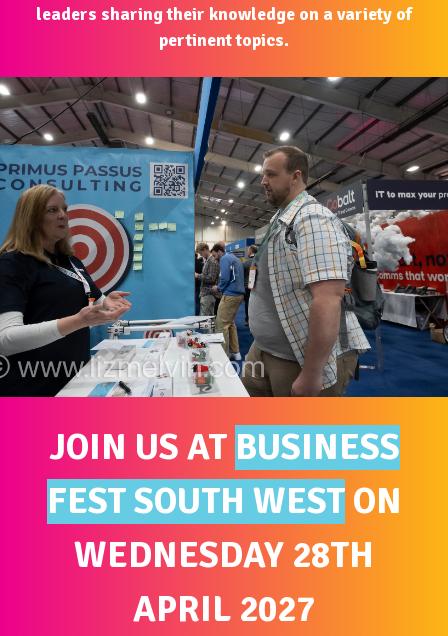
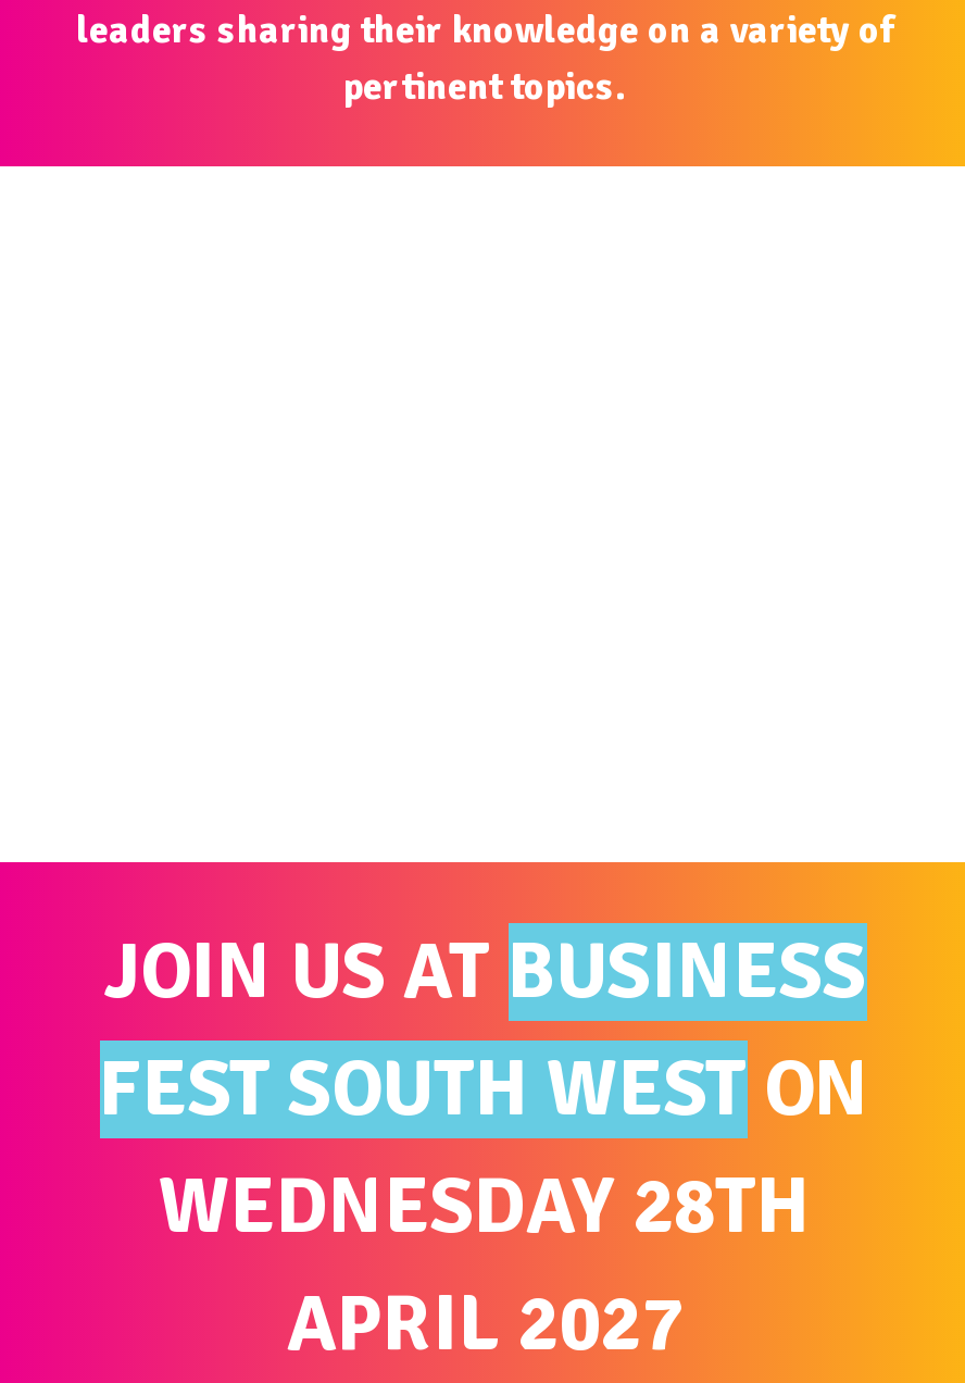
[3,76,445,398] [image] -> none

